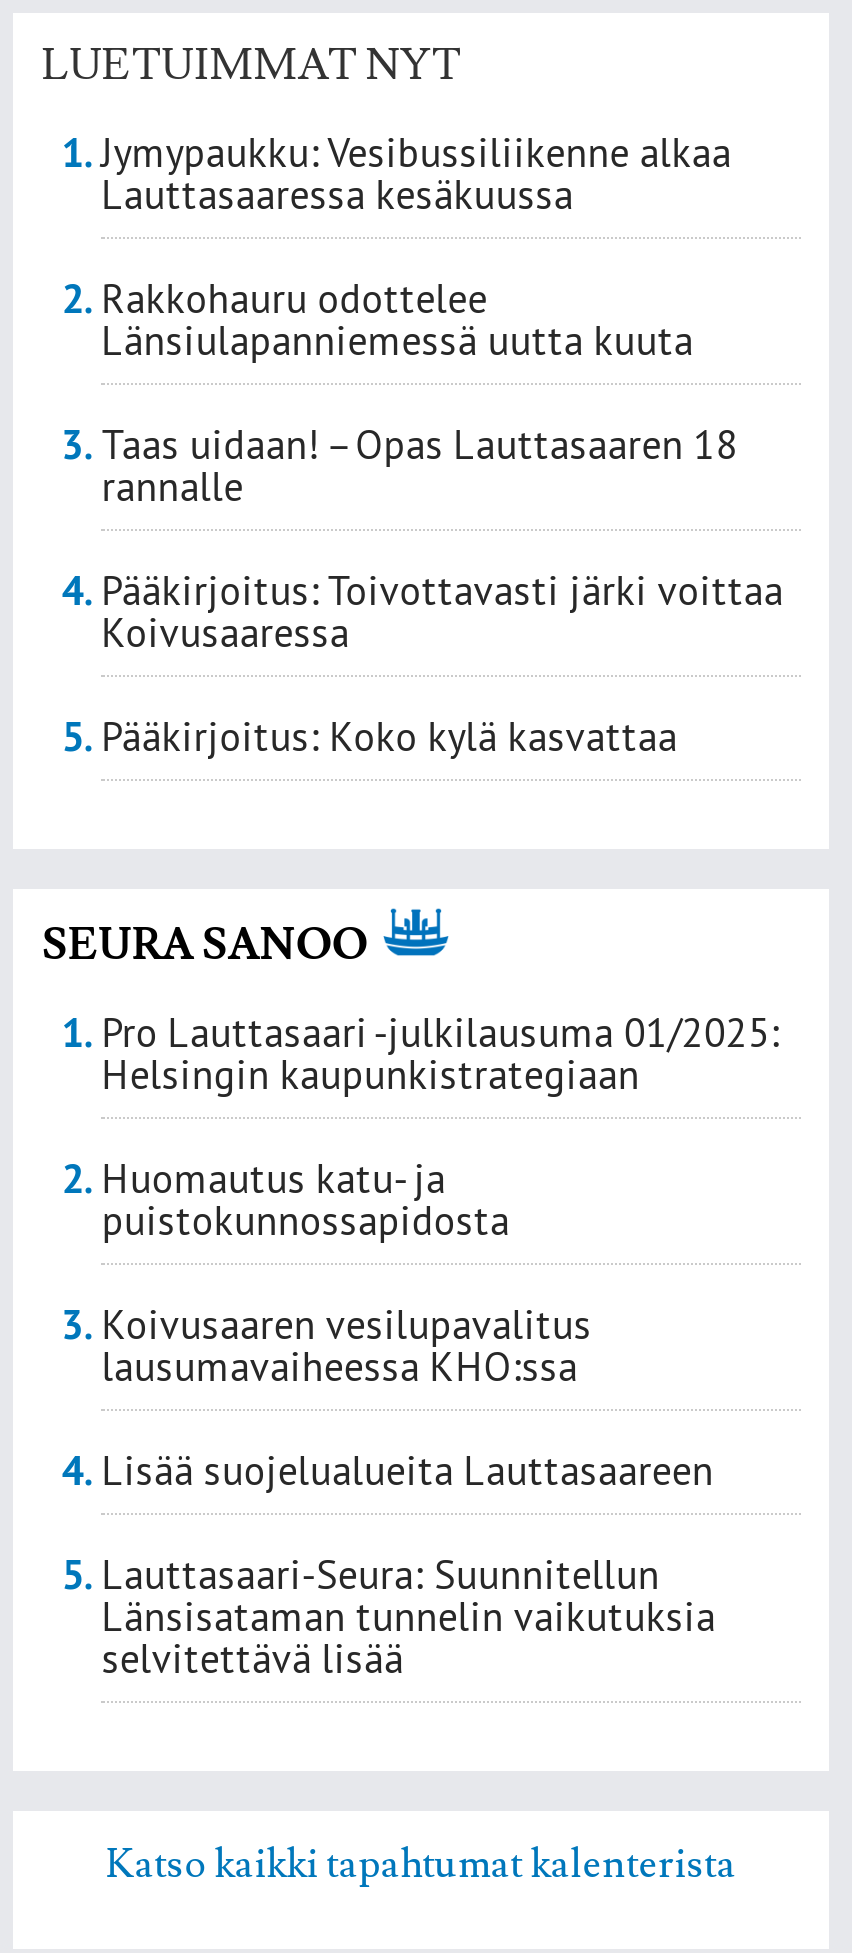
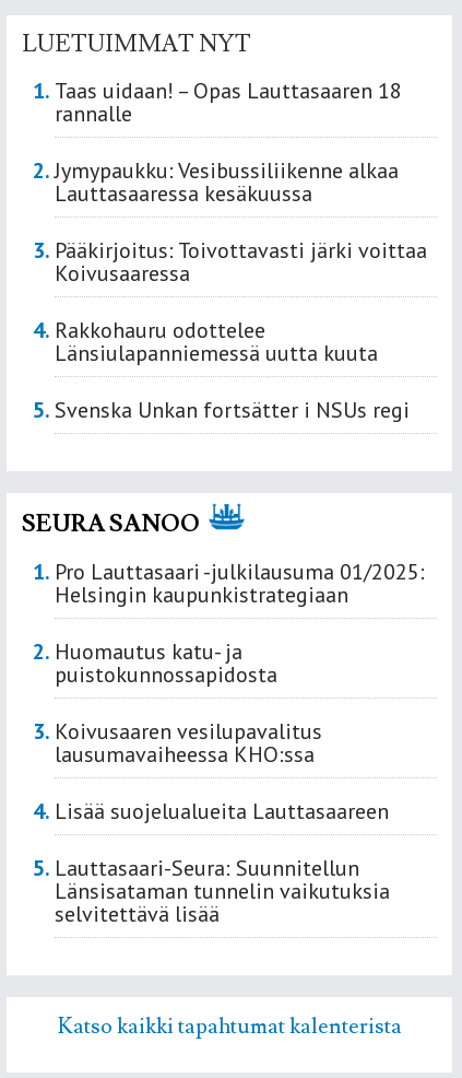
moved [101,128,731,222] -> [55,157,399,208]: Jymypaukku: Vesibussiliikenne alkaa | Lauttasaaressa kesäkuussa
moved [101,274,693,368] -> [55,316,378,368]: Rakkohauru odottelee | Länsiulapanniemessä uutta kuuta
moved [101,420,737,514] -> [55,77,402,128]: Taas uidaan! – Opas Lauttasaaren 18 | rannalle
moved [101,566,783,660] -> [55,237,427,288]: Pääkirjoitus: Toivottavasti järki voittaa | Koivusaaressa
[101,712,677,764] Pääkirjoitus: Koko kylä kasvattaa -> [55,396,410,425] Svenska Unkan fortsätter i NSUs regi

